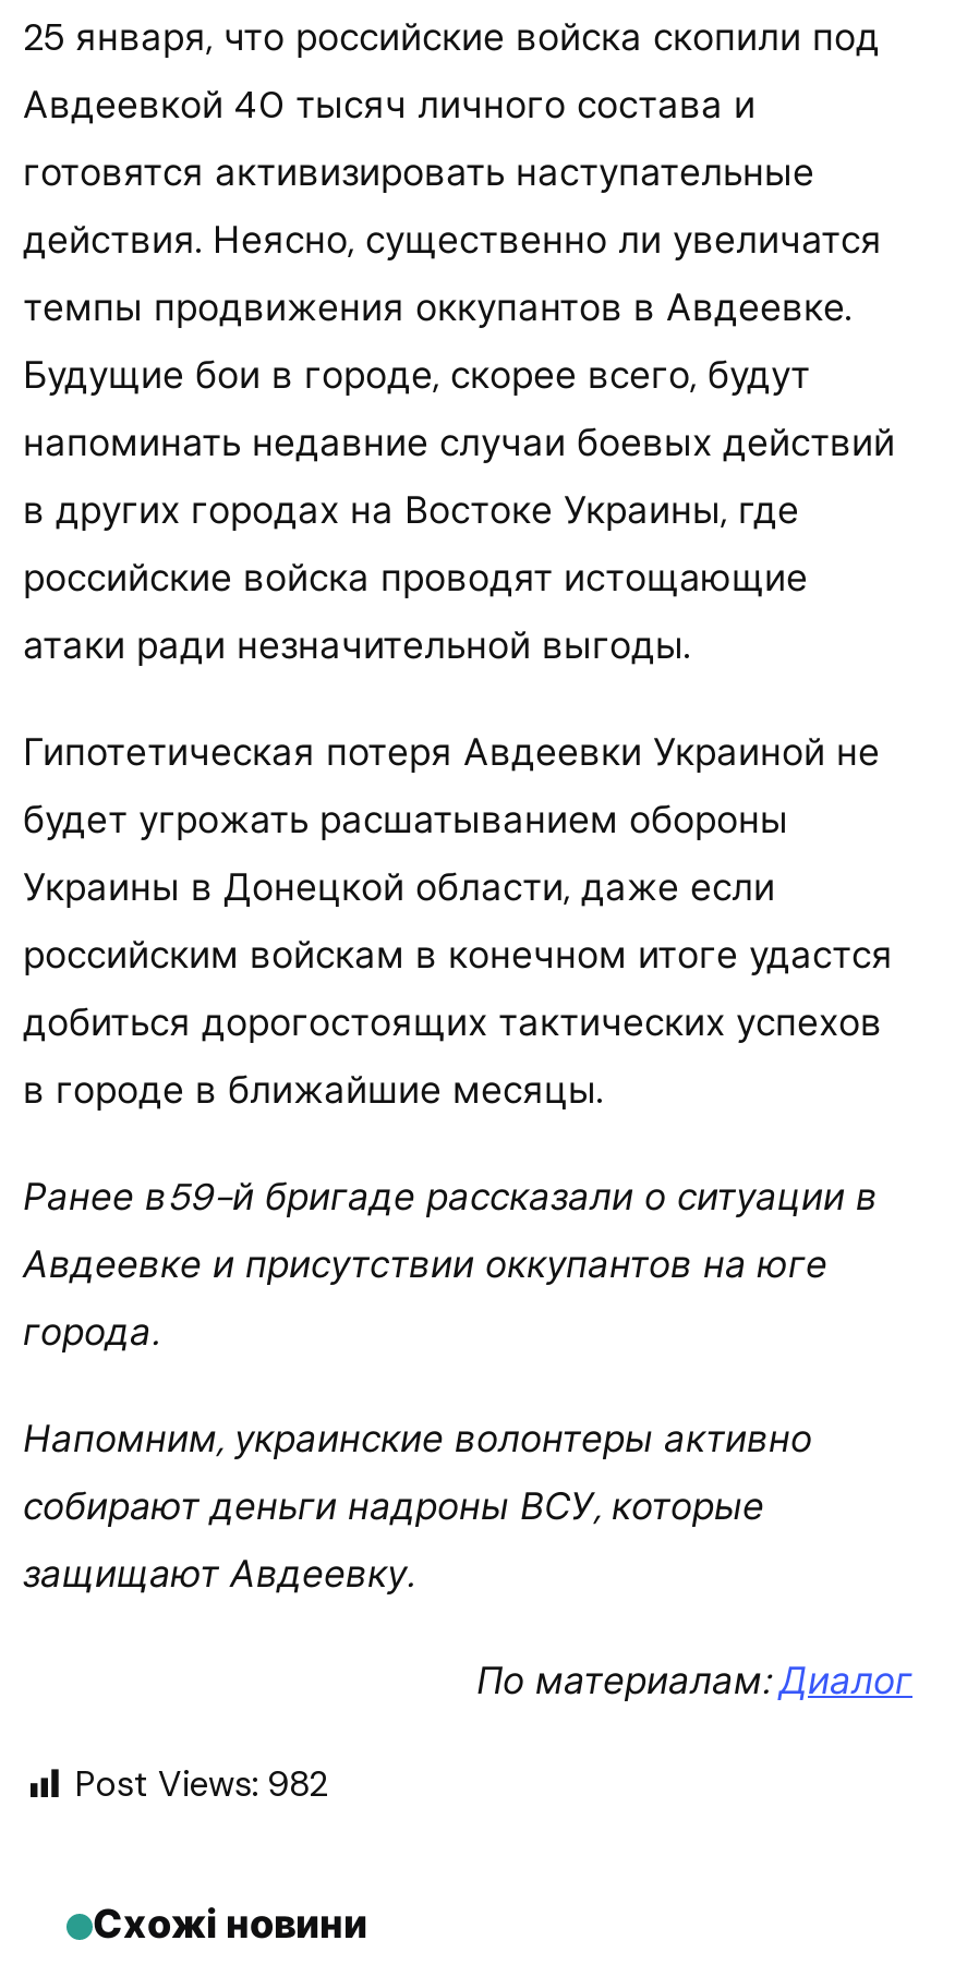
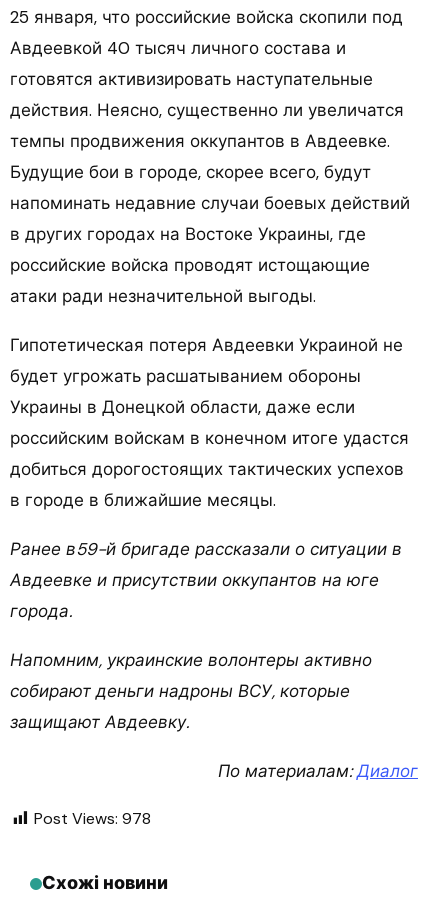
[75,1762,328,1807] Post Views: 982 -> [34,808,151,829] Post Views: 978

